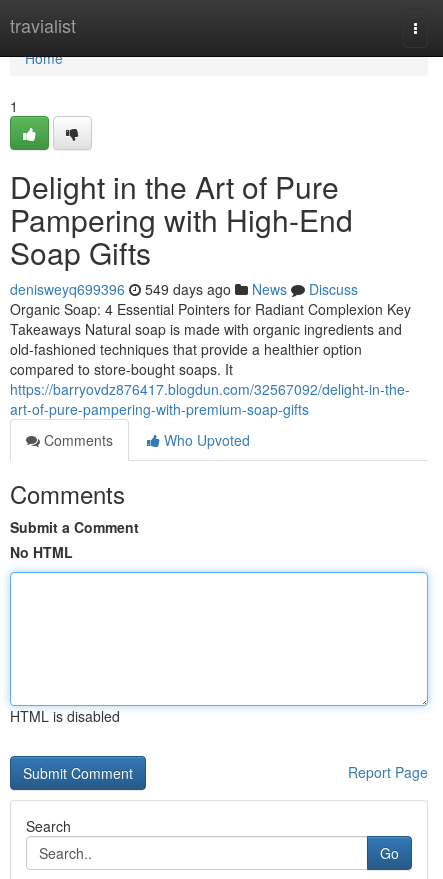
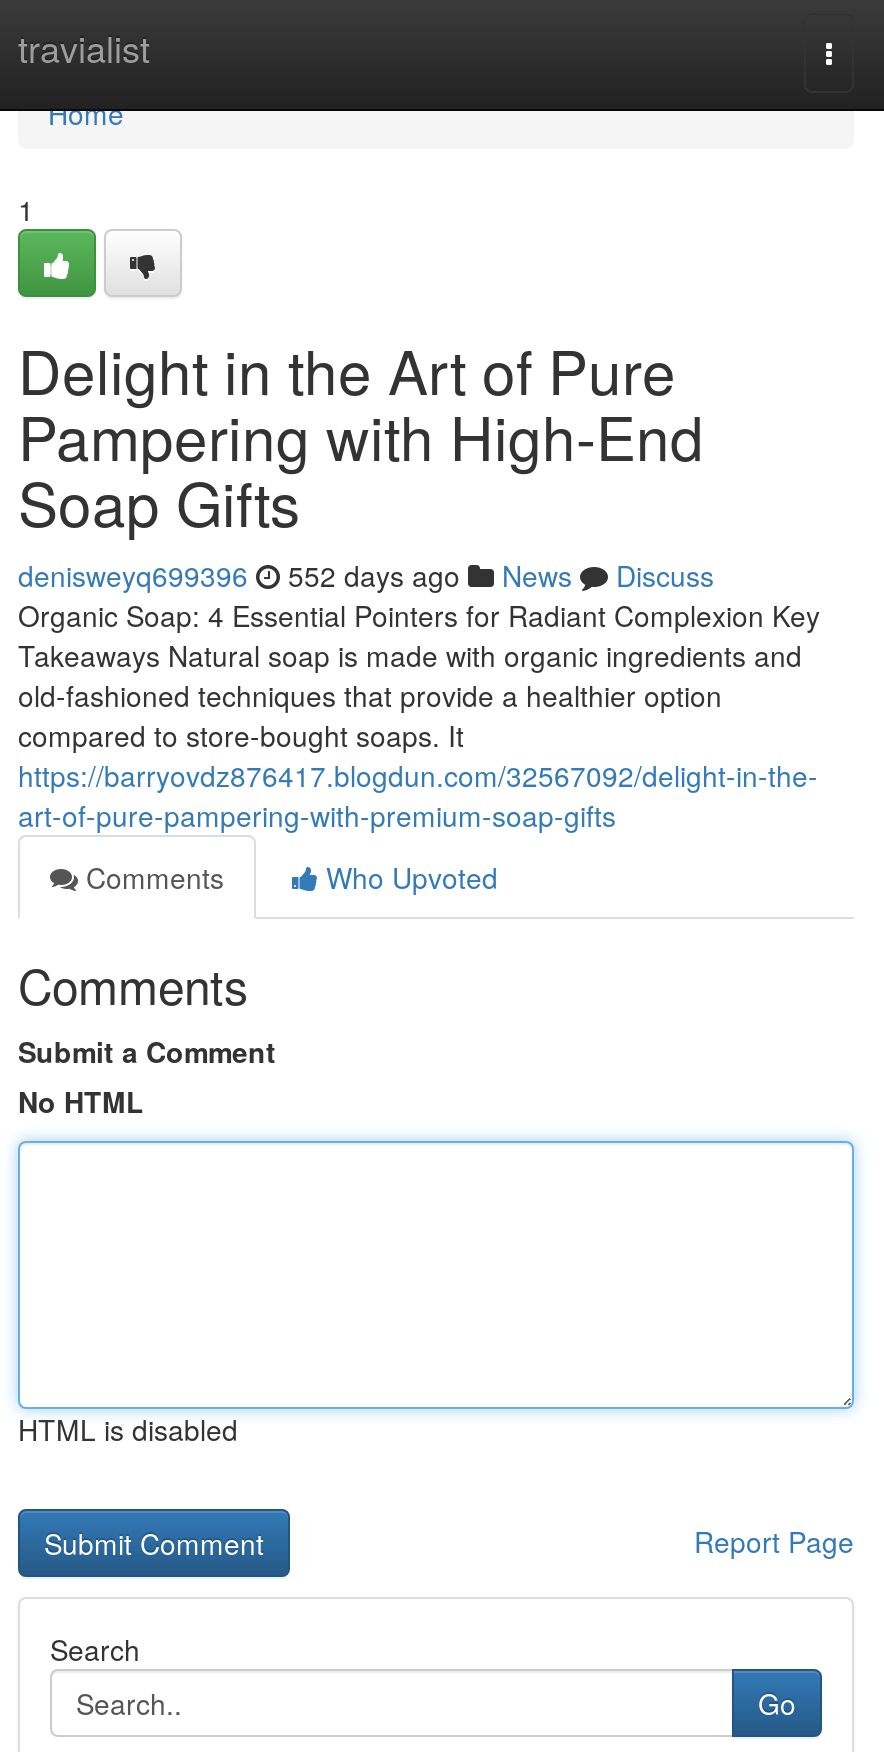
[10,279,358,299] denisweyq699396 549 days ago News Discuss -> [18,555,714,595] denisweyq699396 552 days ago News Discuss

